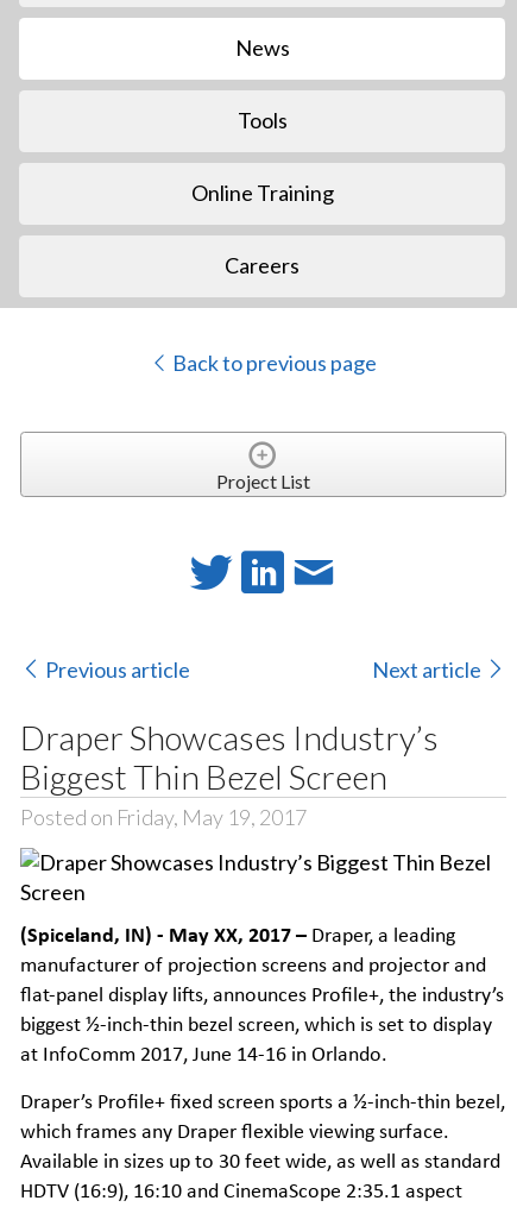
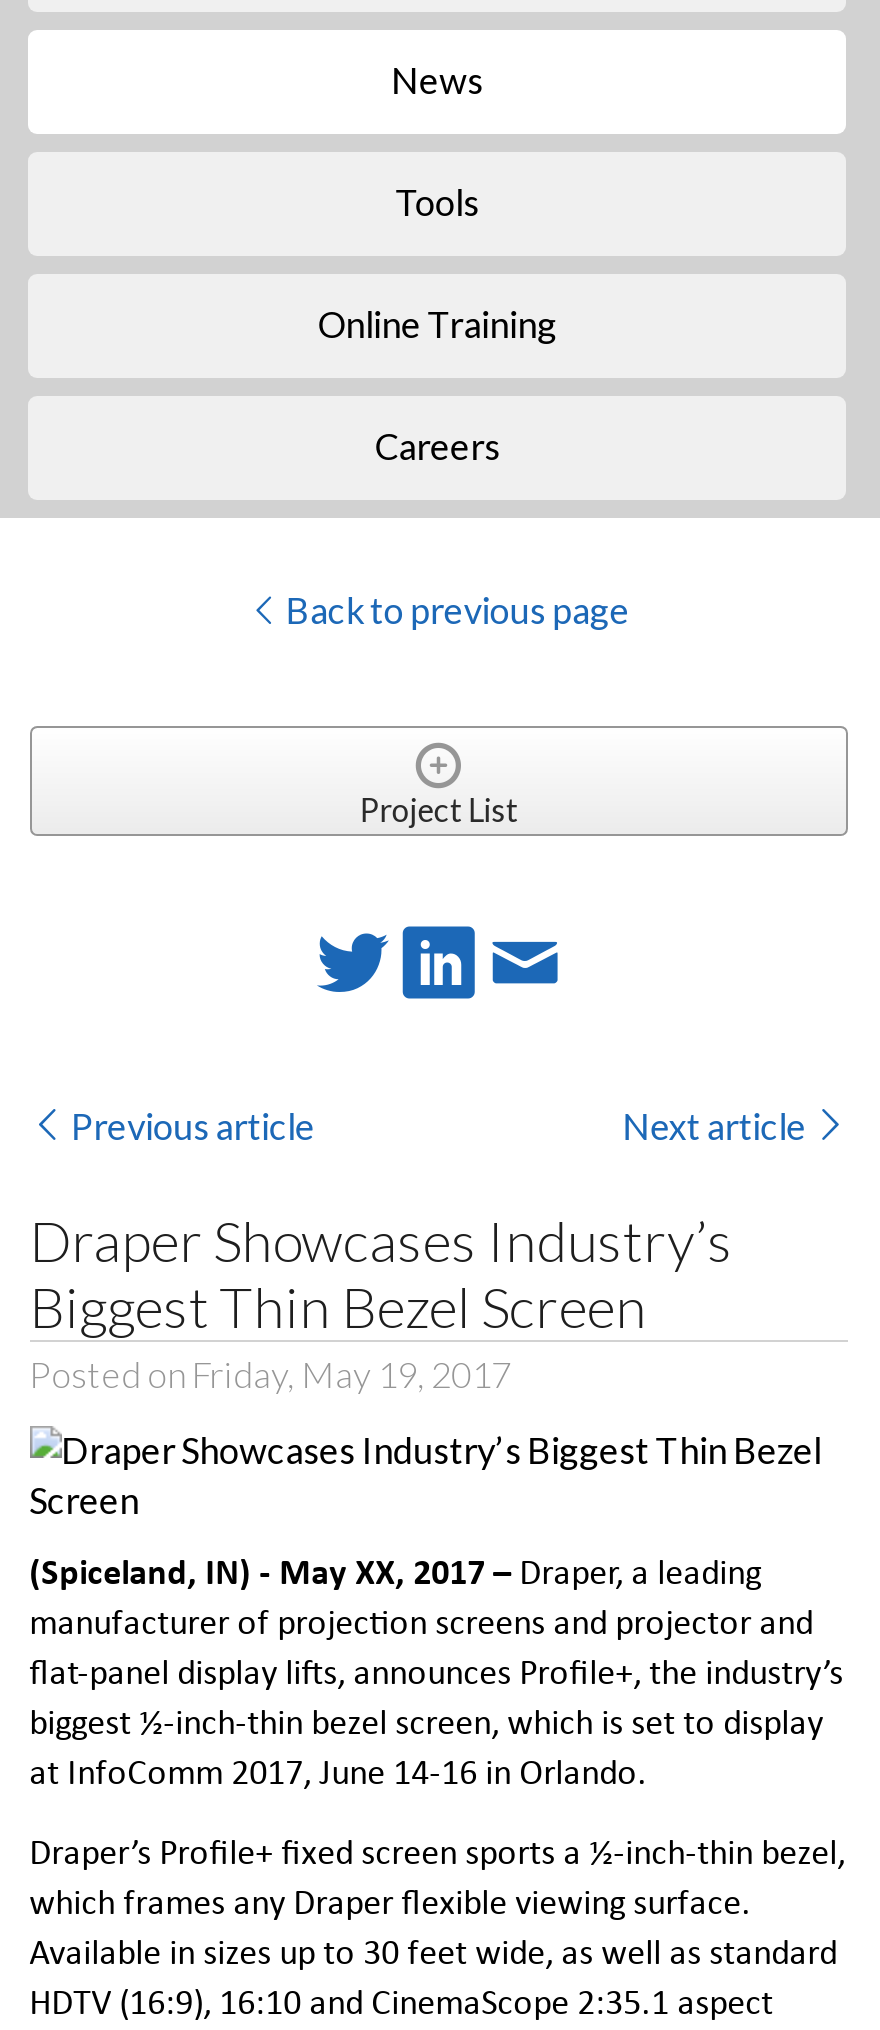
[240,552,285,595] [image] -> [400,928,496,1000] [image]

